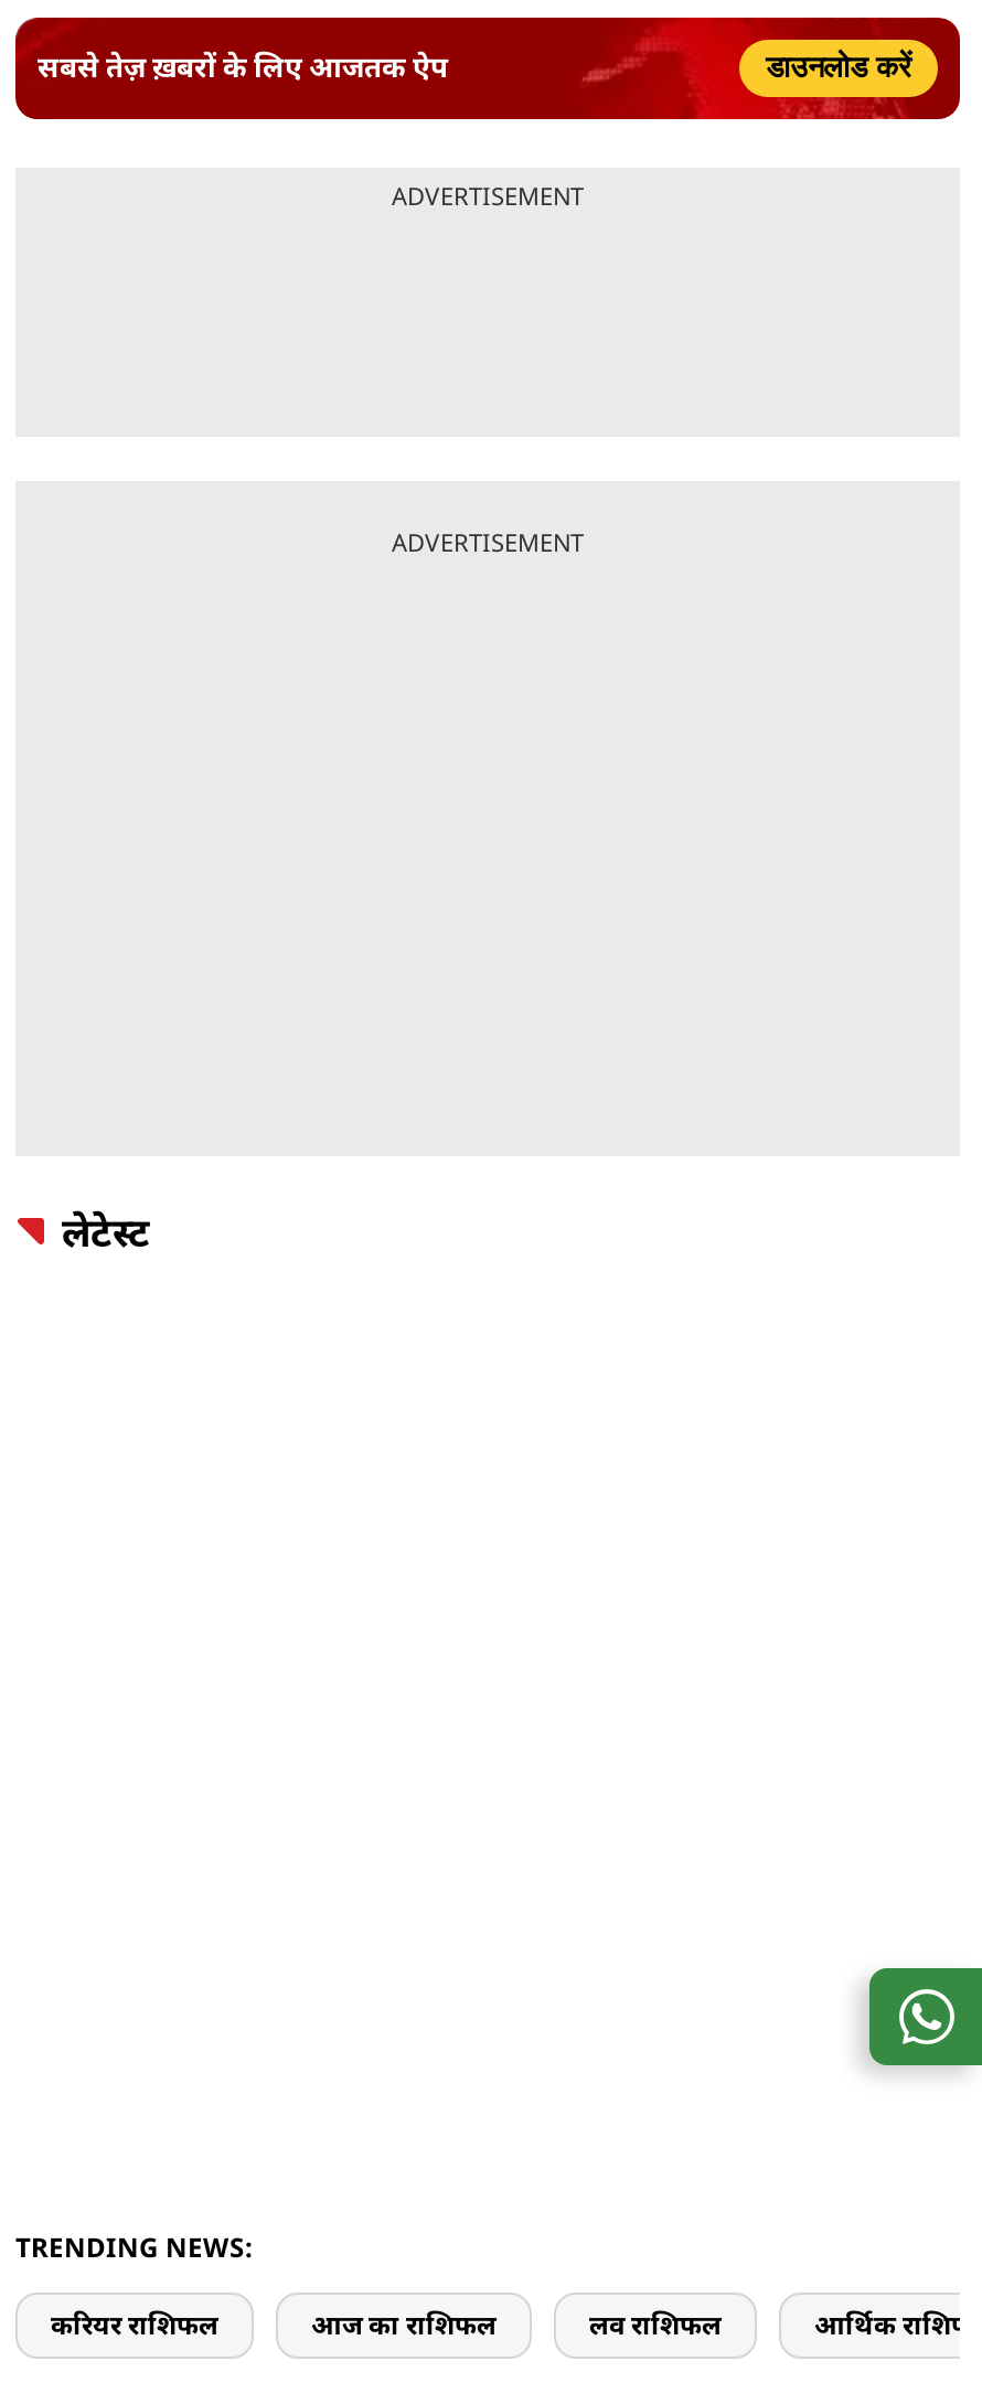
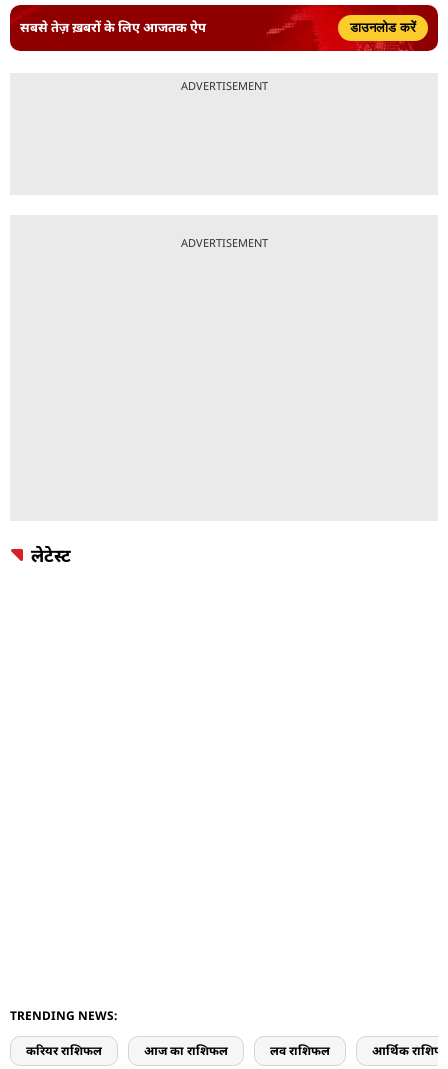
[861,1966,975,2072] [image] -> none

